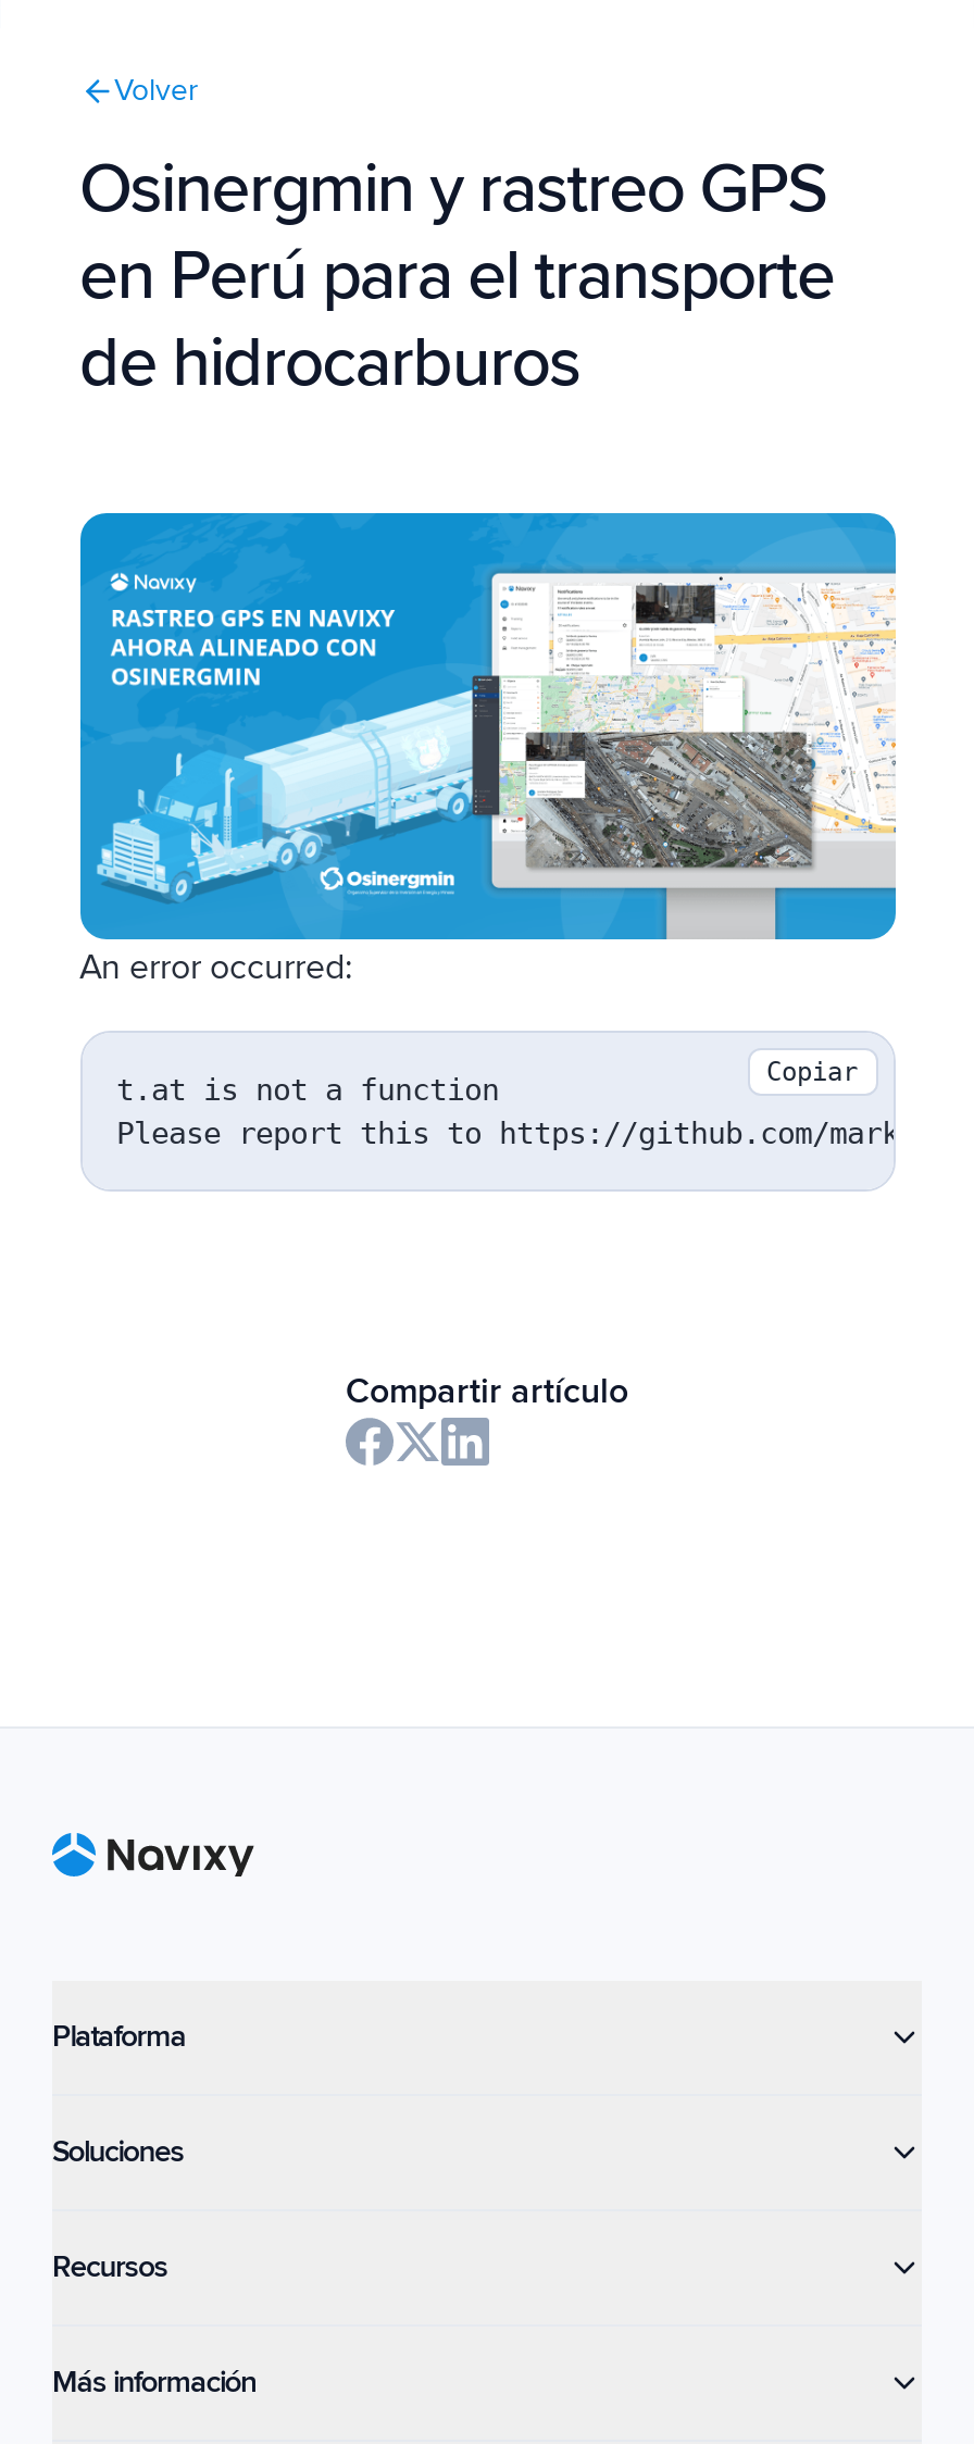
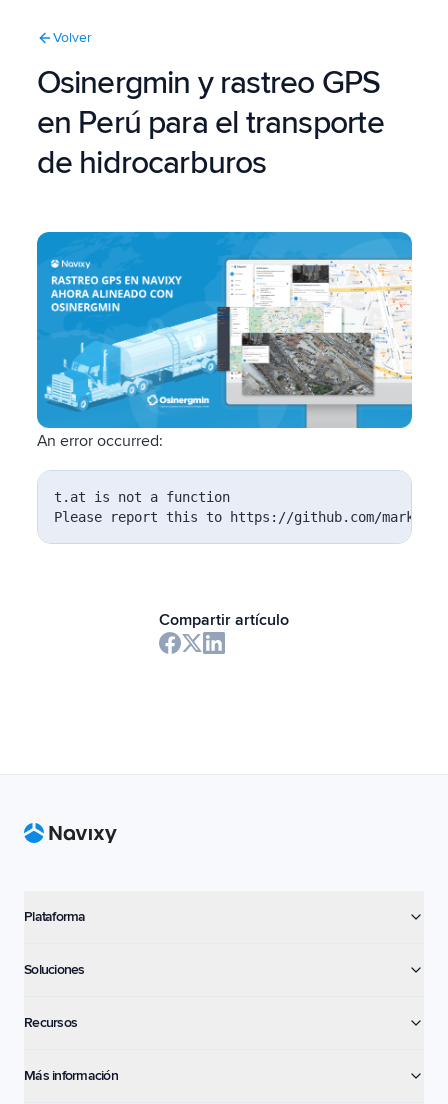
[766,1056,858,1087] Copiar -> none

